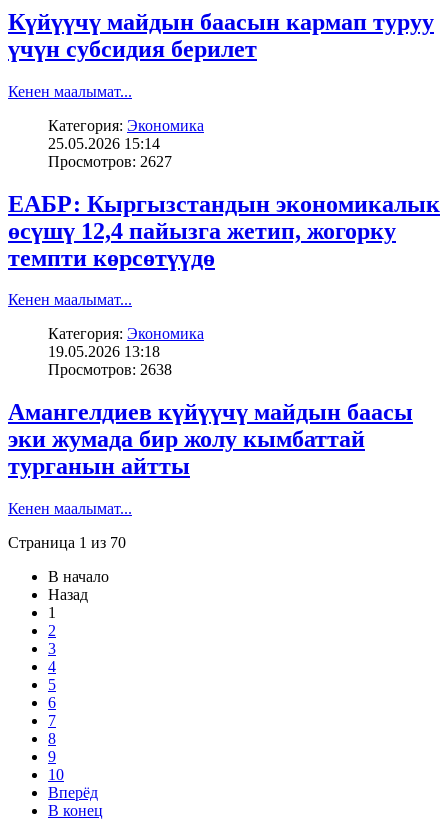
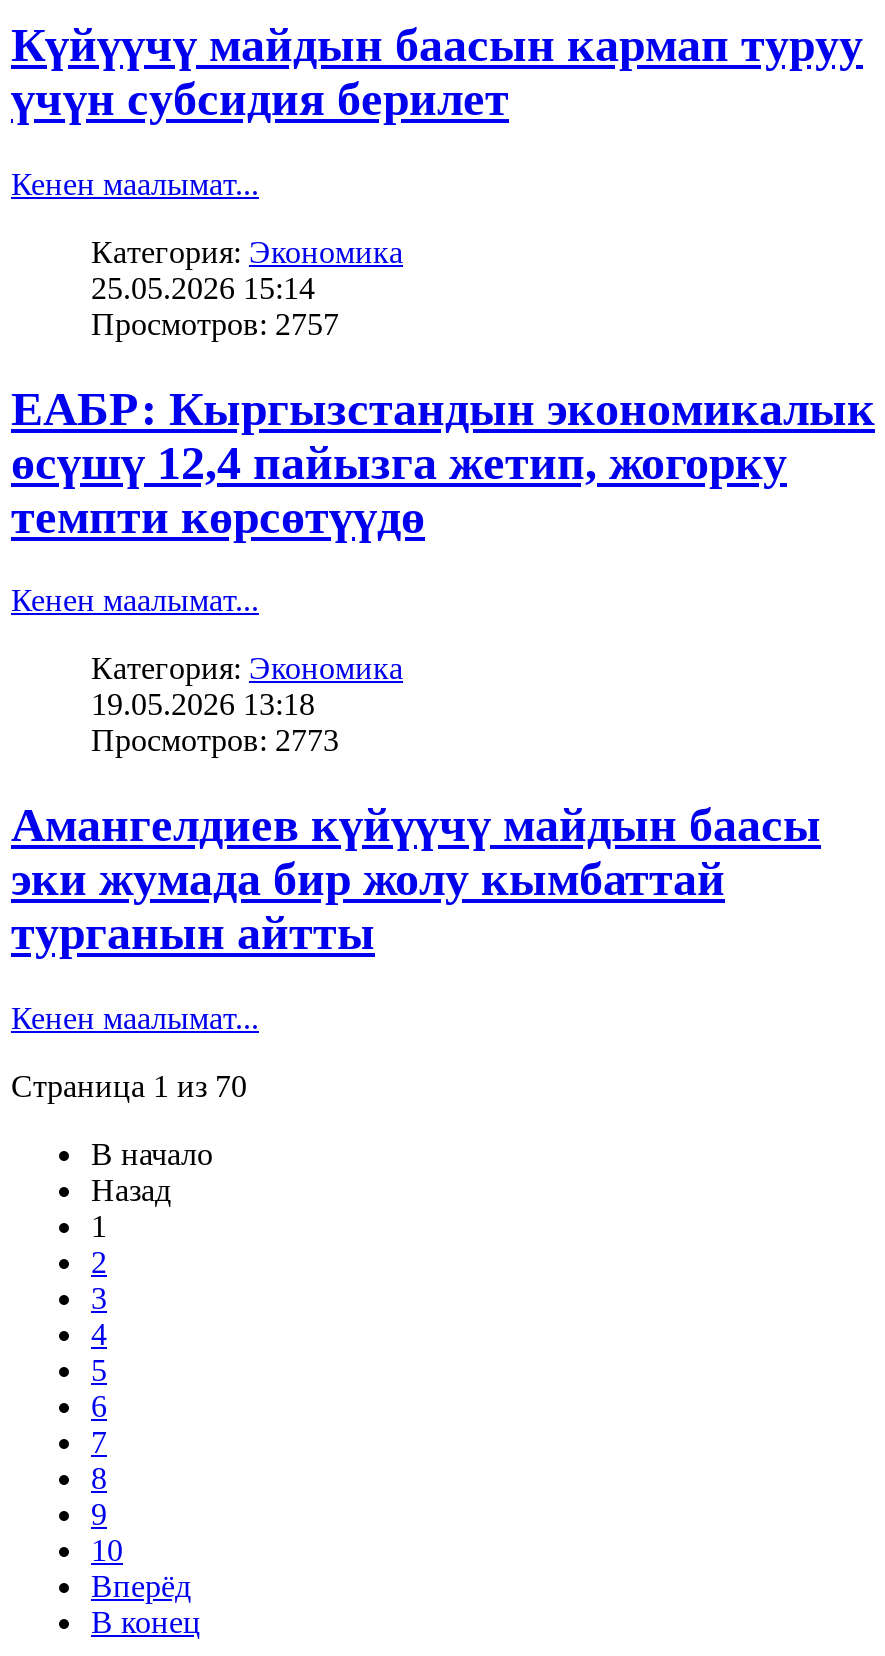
[48,153,172,170] Просмотров: 2627 -> [91,306,339,340] Просмотров: 2757
[48,361,172,378] Просмотров: 2638 -> [91,724,339,758] Просмотров: 2773

